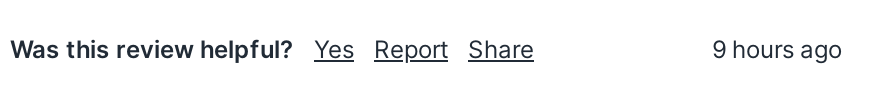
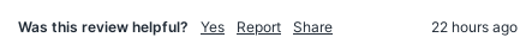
[712,34,842,64] 9 hours ago -> [431,18,518,36] 22 hours ago

